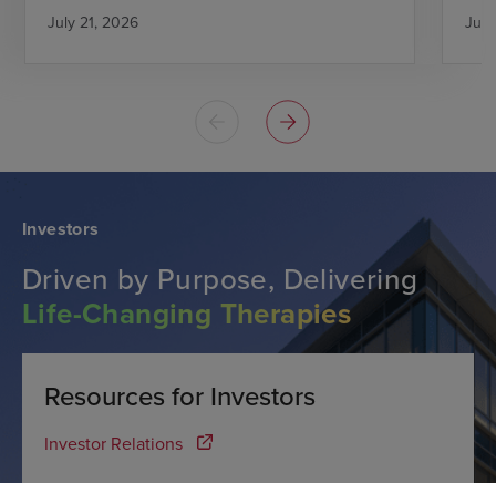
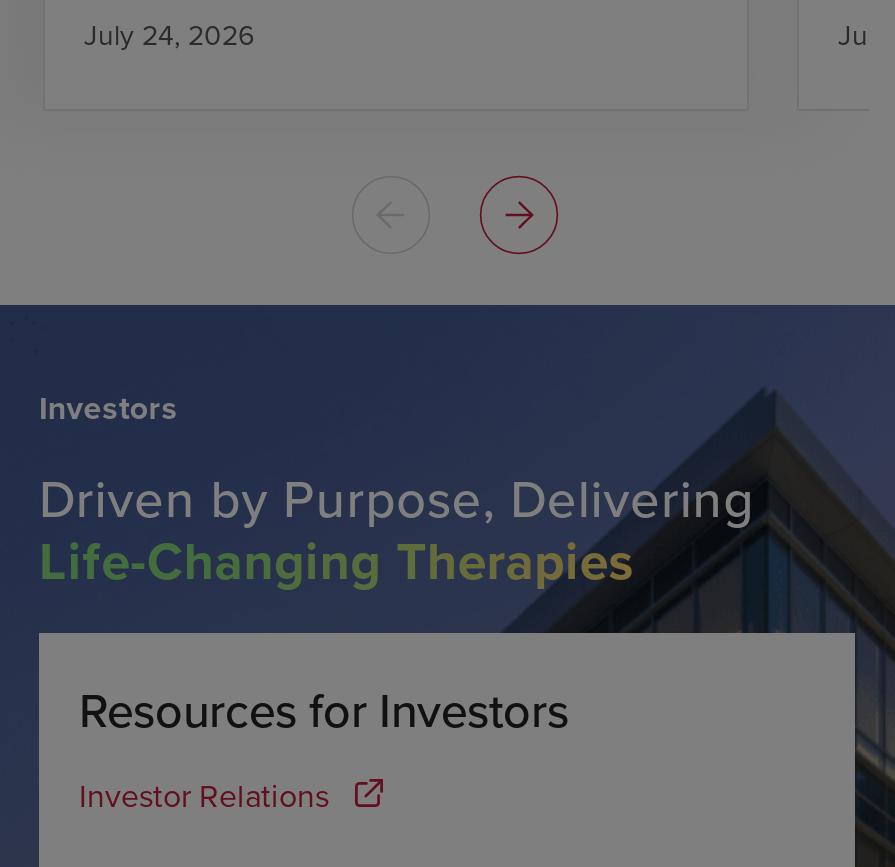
[47,12,138,34] July 21, 2026 -> [84,16,254,56] July 24, 2026

